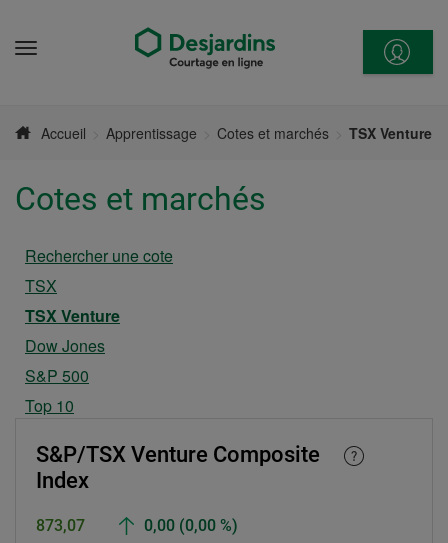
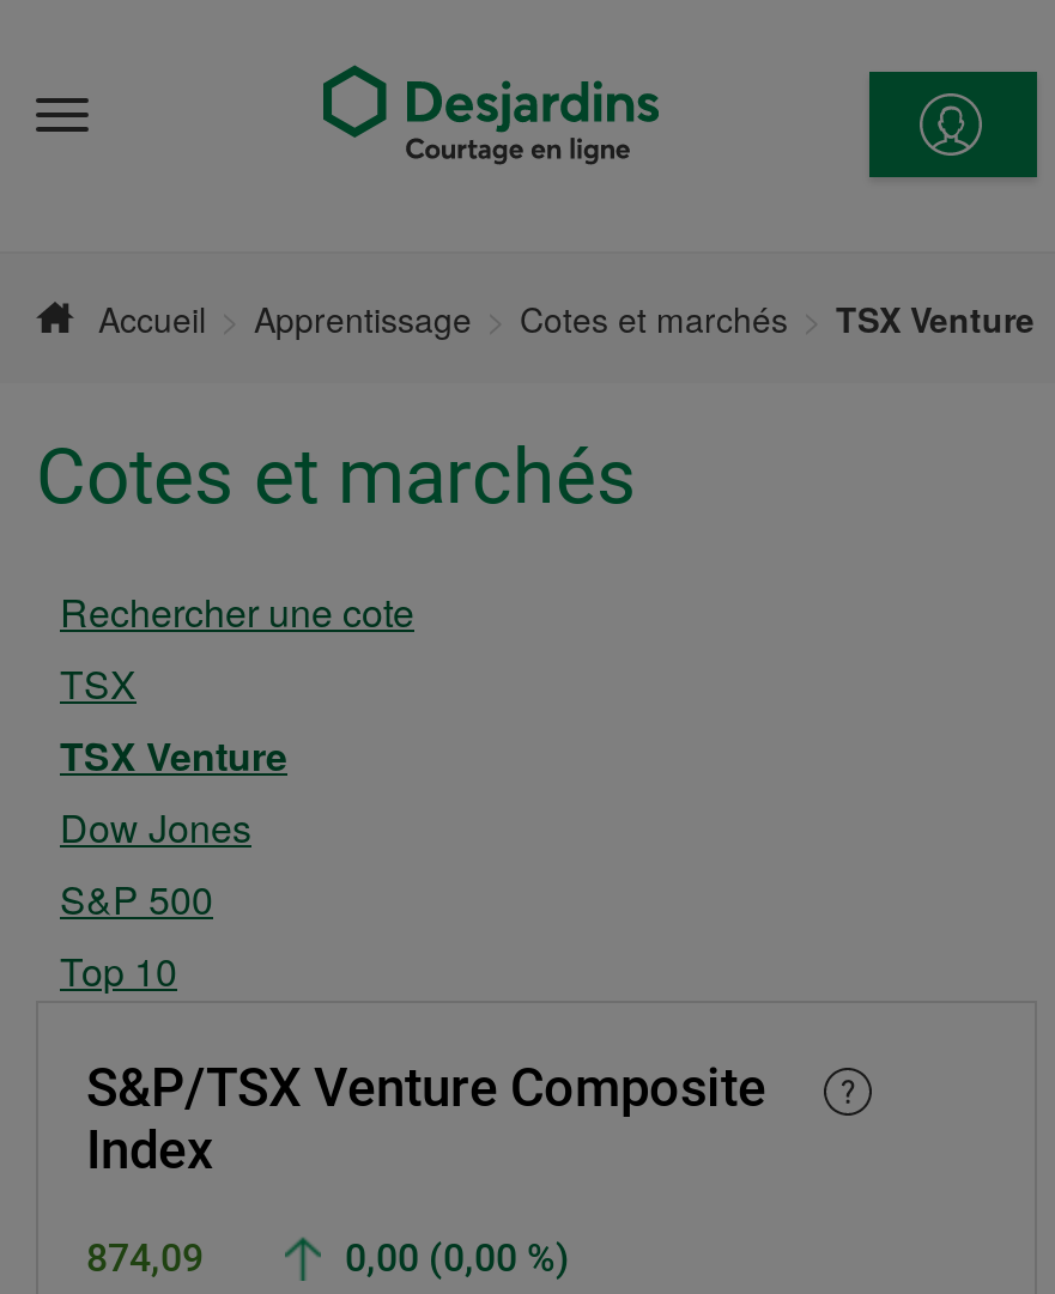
[36,516,85,535] 873,07 -> [86,1235,204,1281] 874,09

